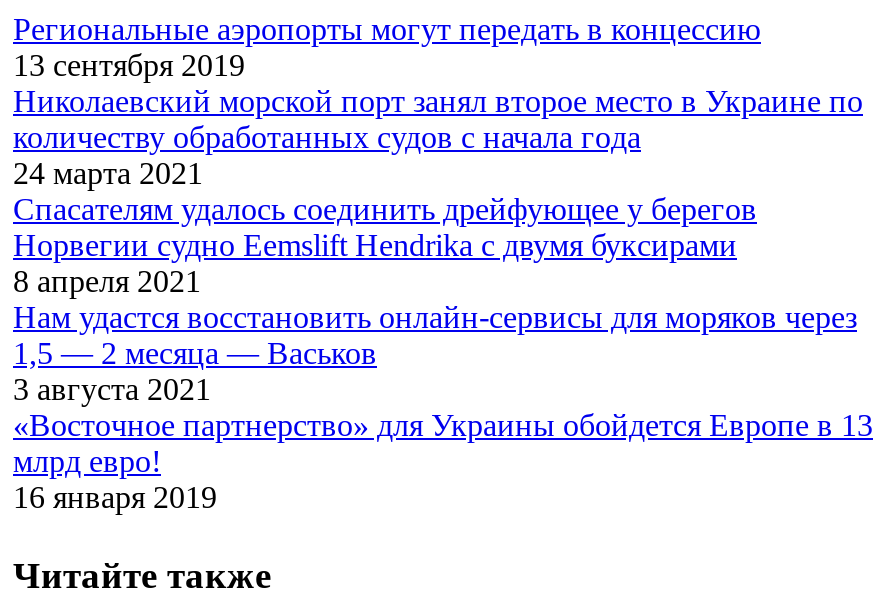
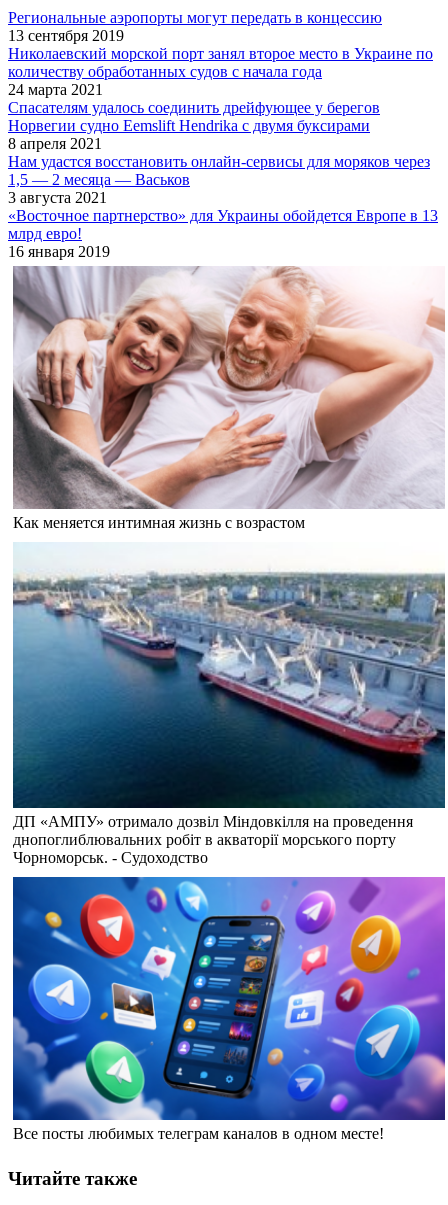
none -> [12,265,445,531] [image] | Как меняется интимная жизнь с возрастом
none -> [12,543,445,866] [image] | ДП «АМПУ» отримало дозвіл Міндовкілля на проведення | днопоглиблювальних робіт в акваторії морського порту | Чорноморськ. - Судоходство
none -> [12,876,445,1142] [image] | Все посты любимых телеграм каналов в одном месте!

